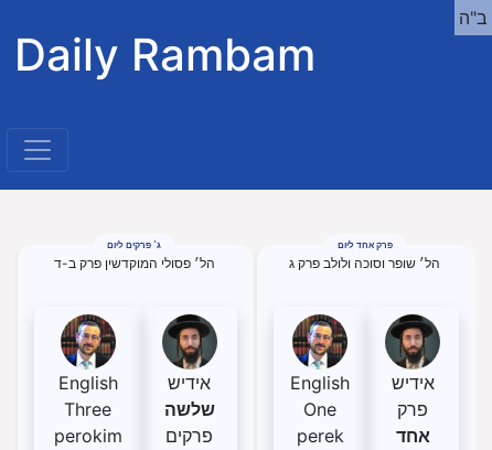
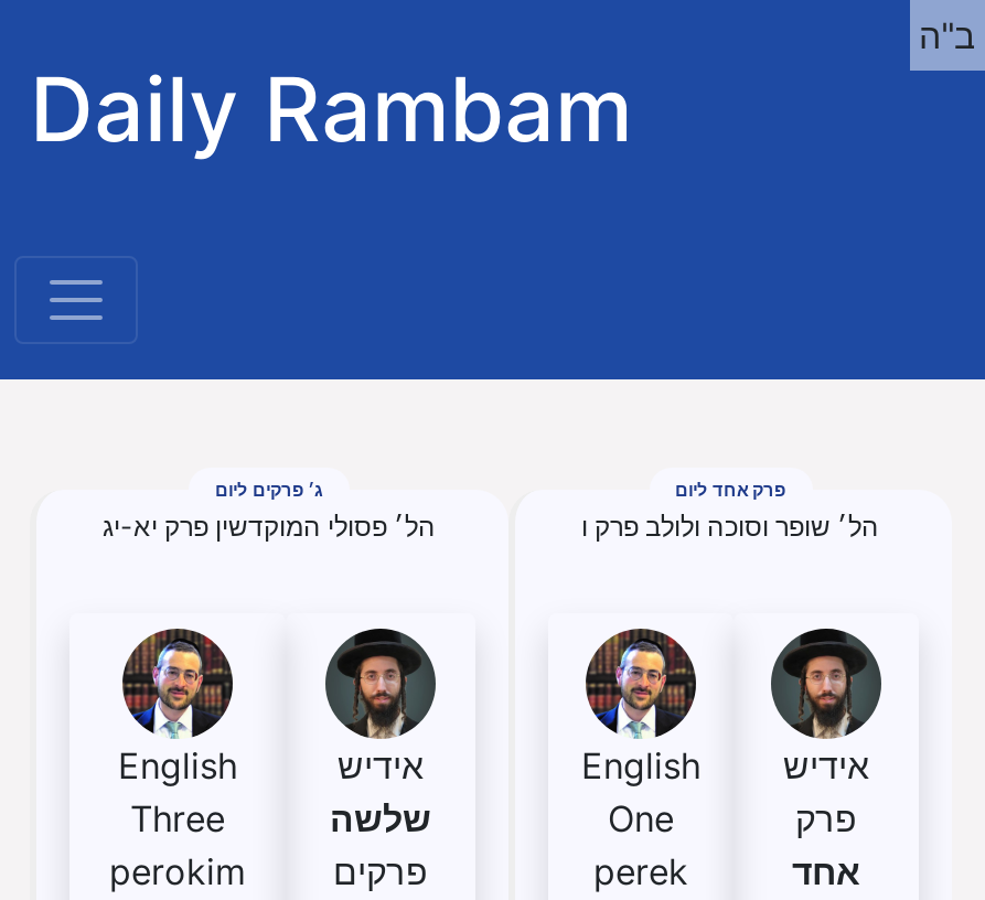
[54,255,215,271] הל׳ פסולי המוקדשין פרק ב-ד -> [103,510,436,543] הל׳ פסולי המוקדשין פרק יא-יג
[289,255,440,271] הל׳ שופר וסוכה ולולב פרק ג -> [581,510,879,543] הל׳ שופר וסוכה ולולב פרק ו

